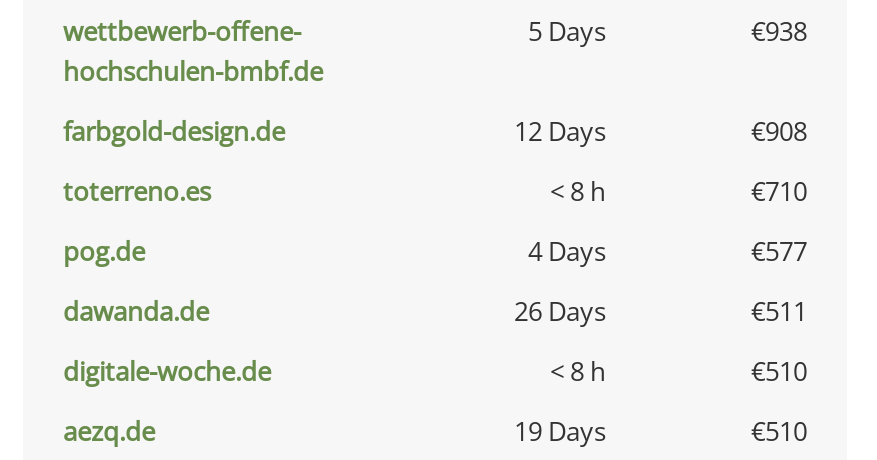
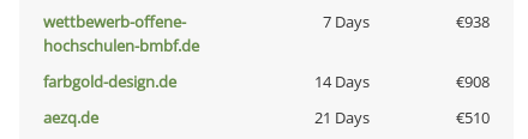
[528,13,606,49] 5 Days -> [322,11,369,32] 7 Days
[514,113,606,149] 12 Days -> [314,71,369,92] 14 Days
[63,173,807,389] toterreno.es | < 8 h | €710 | pog.de | 4 Days | €577 | dawanda.de | 26 Days | €511 | digitale-woche.de | < 8 h | €510 -> none
[514,413,606,449] 19 Days -> [314,107,369,128] 21 Days

